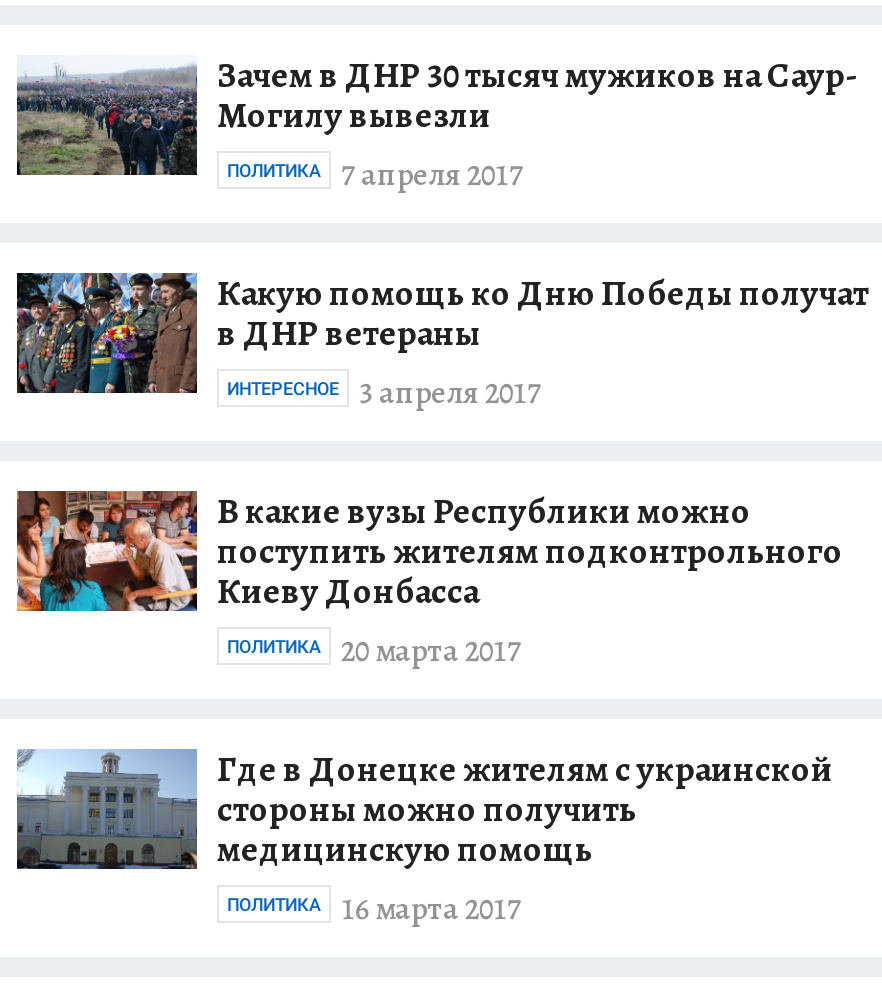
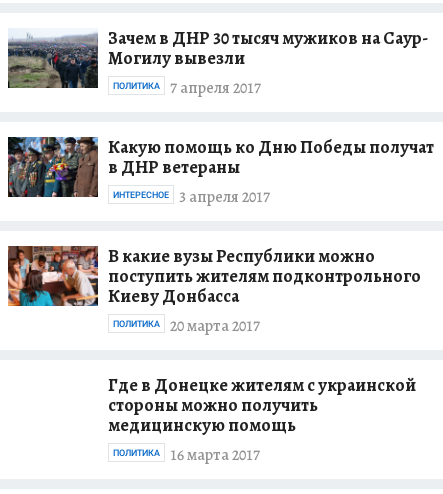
[15,747,199,871] [image] -> none

